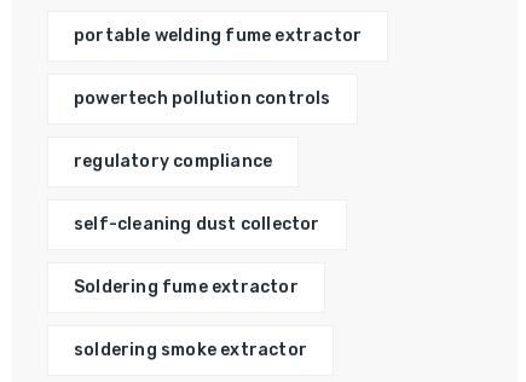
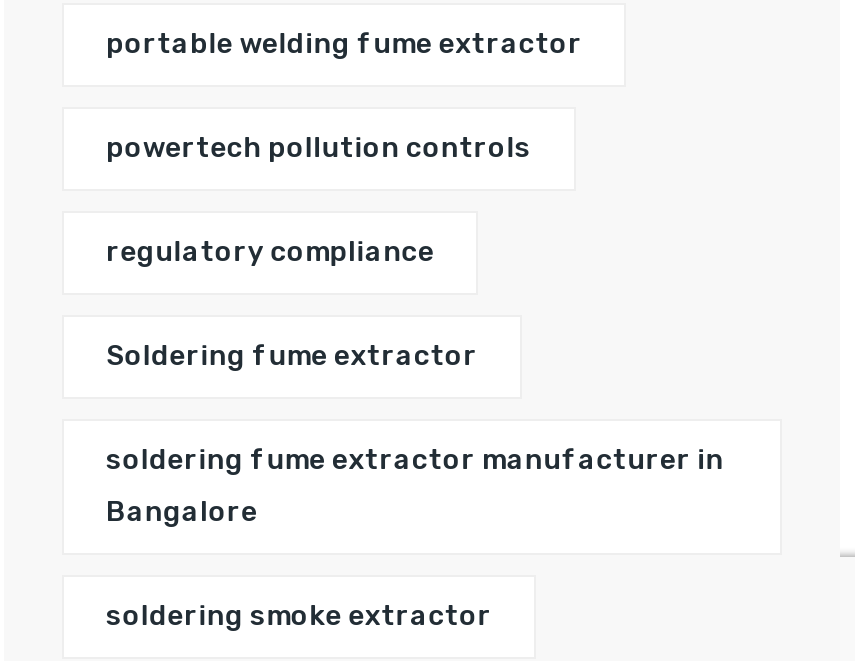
[74,215,320,235] self-cleaning dust collector -> none
moved [74,277,298,298] -> [106,340,478,374]: Soldering fume extractor
none -> [106,444,724,530] soldering fume extractor manufacturer in | Bangalore

